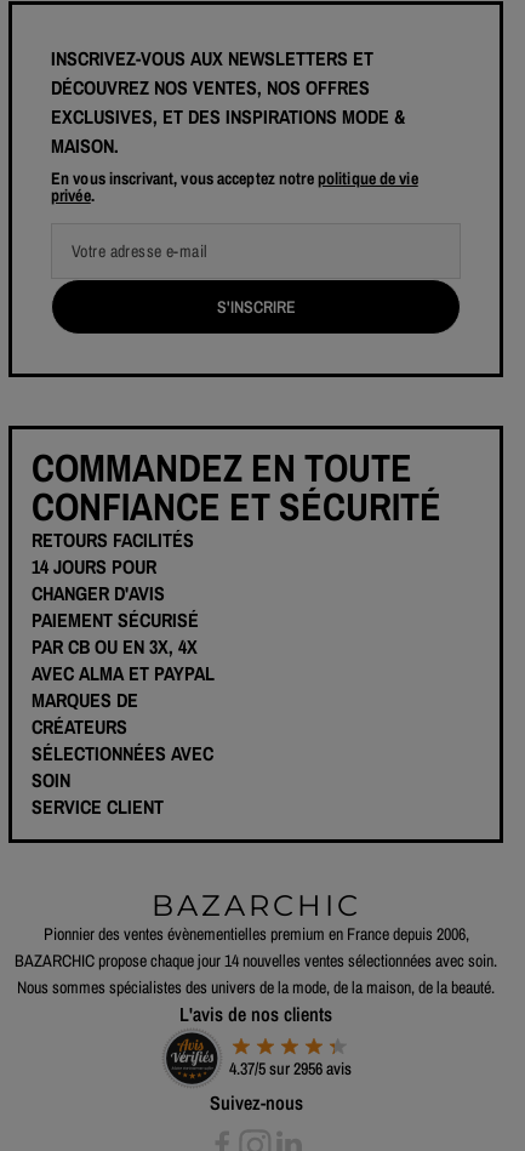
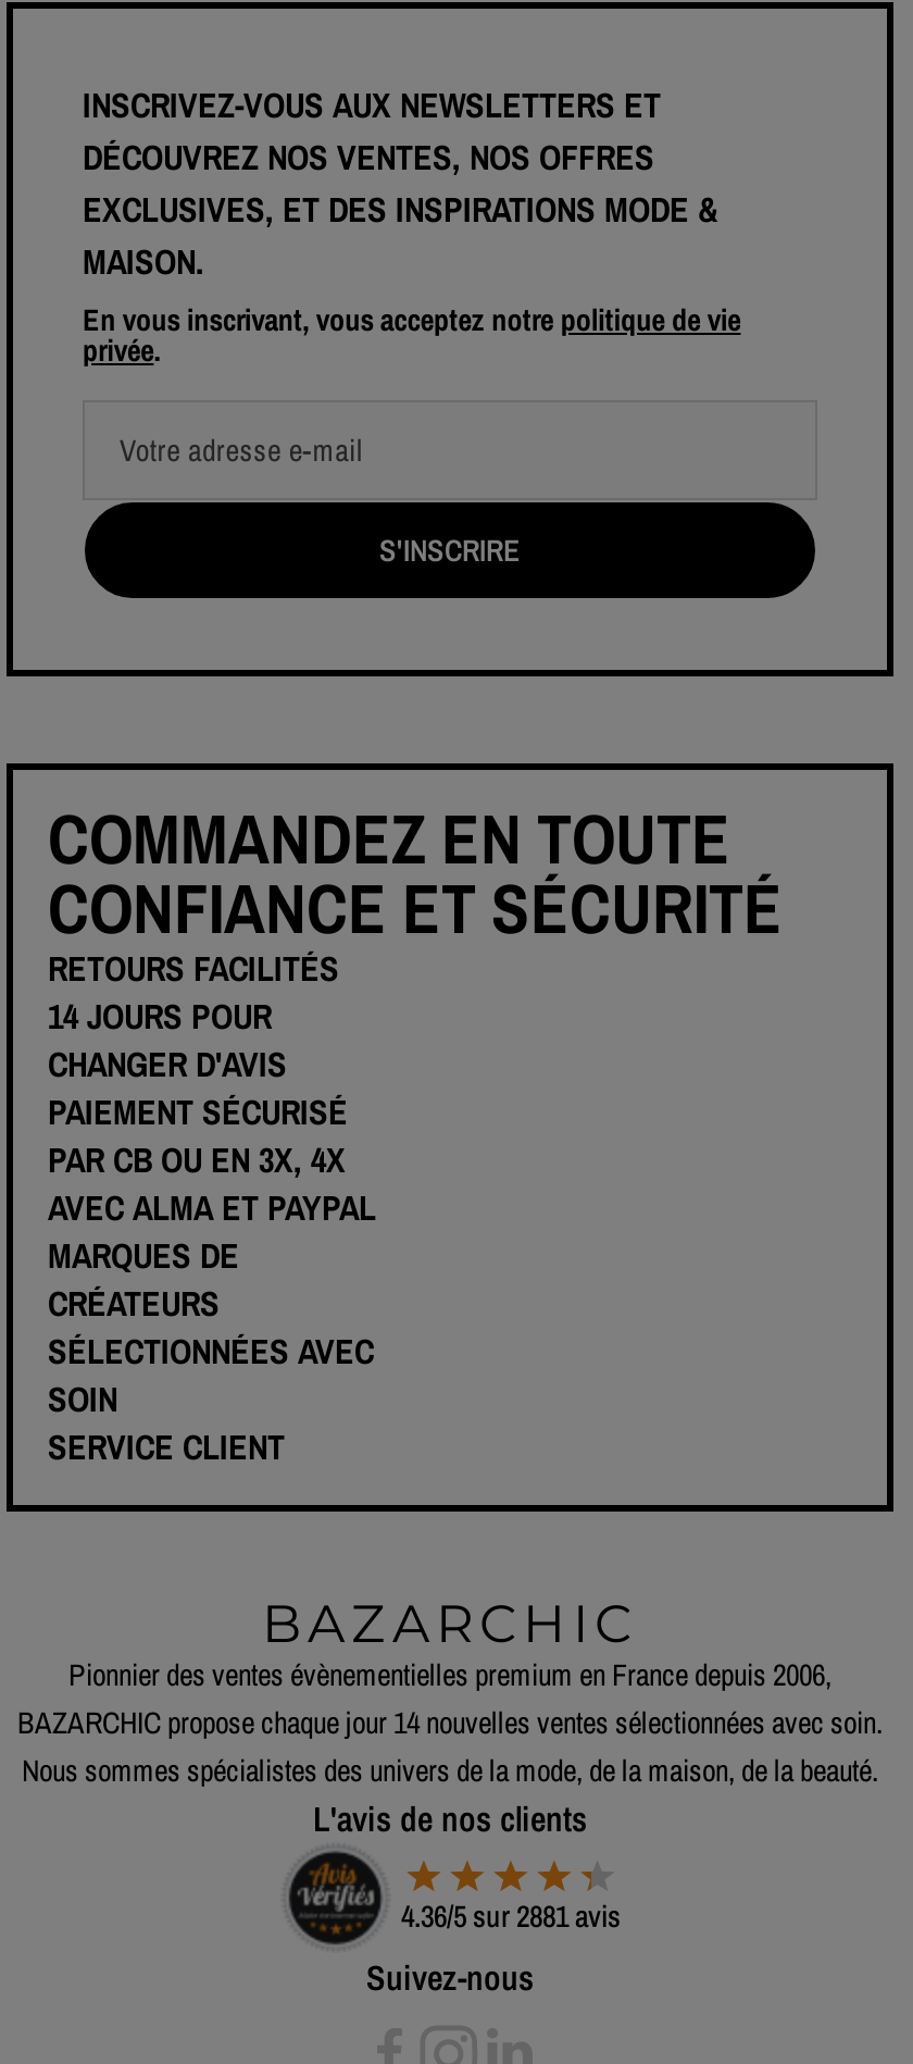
[229,1057,351,1079] 4.37/5 sur 2956 avis -> [401,1896,621,1935] 4.36/5 sur 2881 avis

